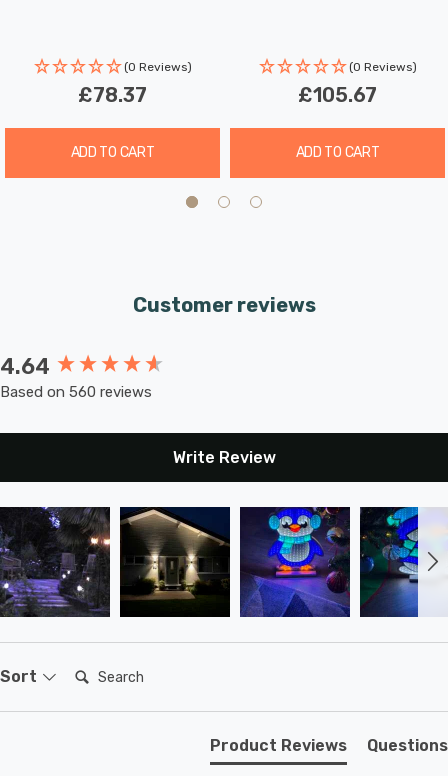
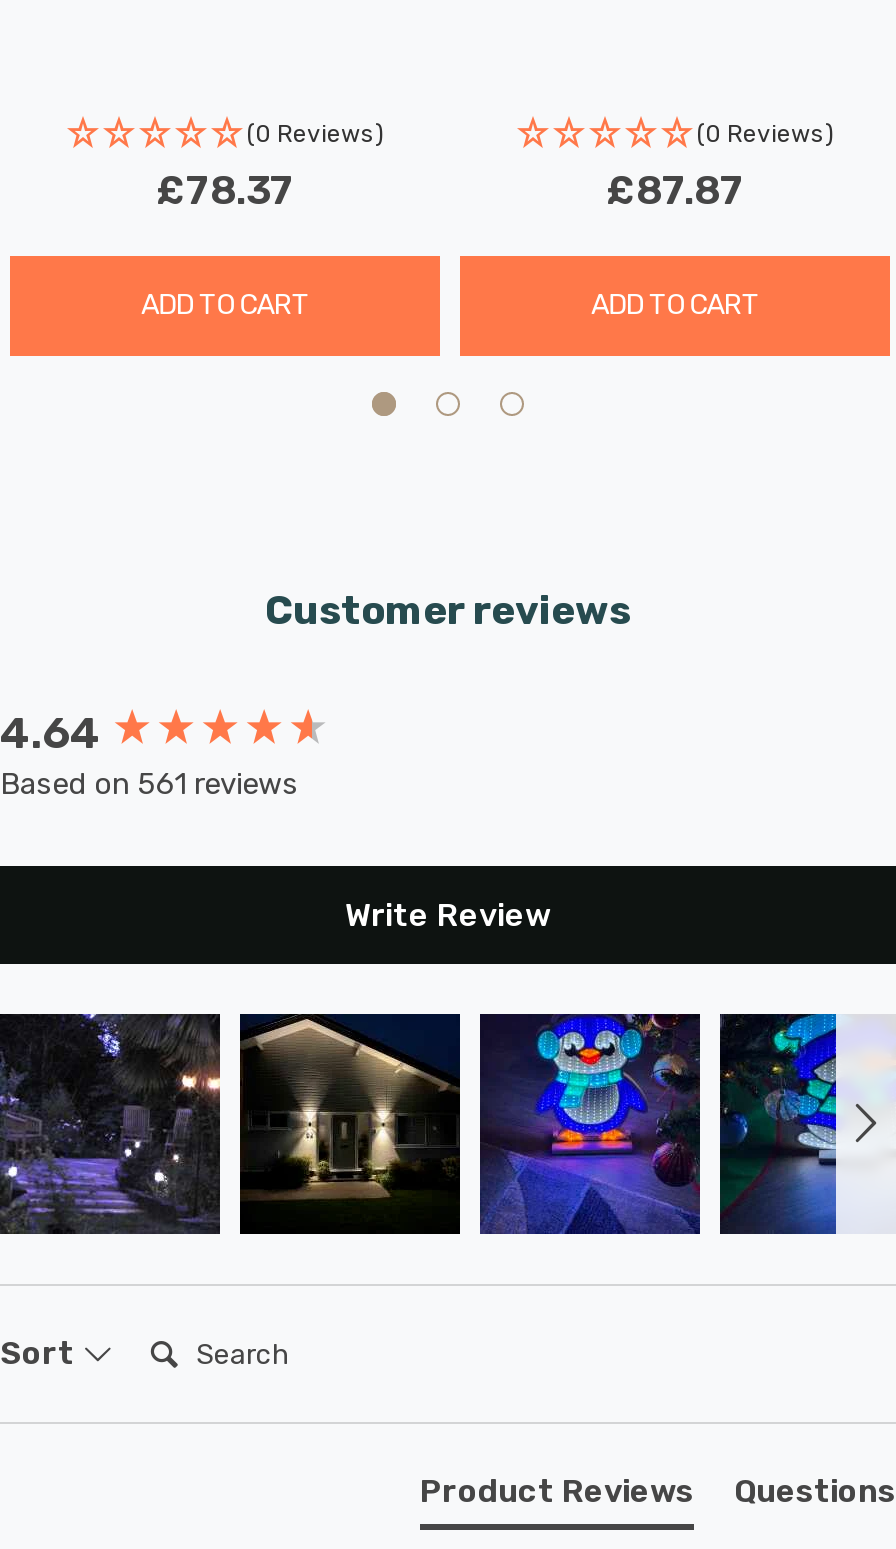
[298,83,377,107] £105.67 -> [606,165,744,213] £87.87
[0,383,152,401] Based on 560 reviews -> [0,765,298,801] Based on 561 reviews

